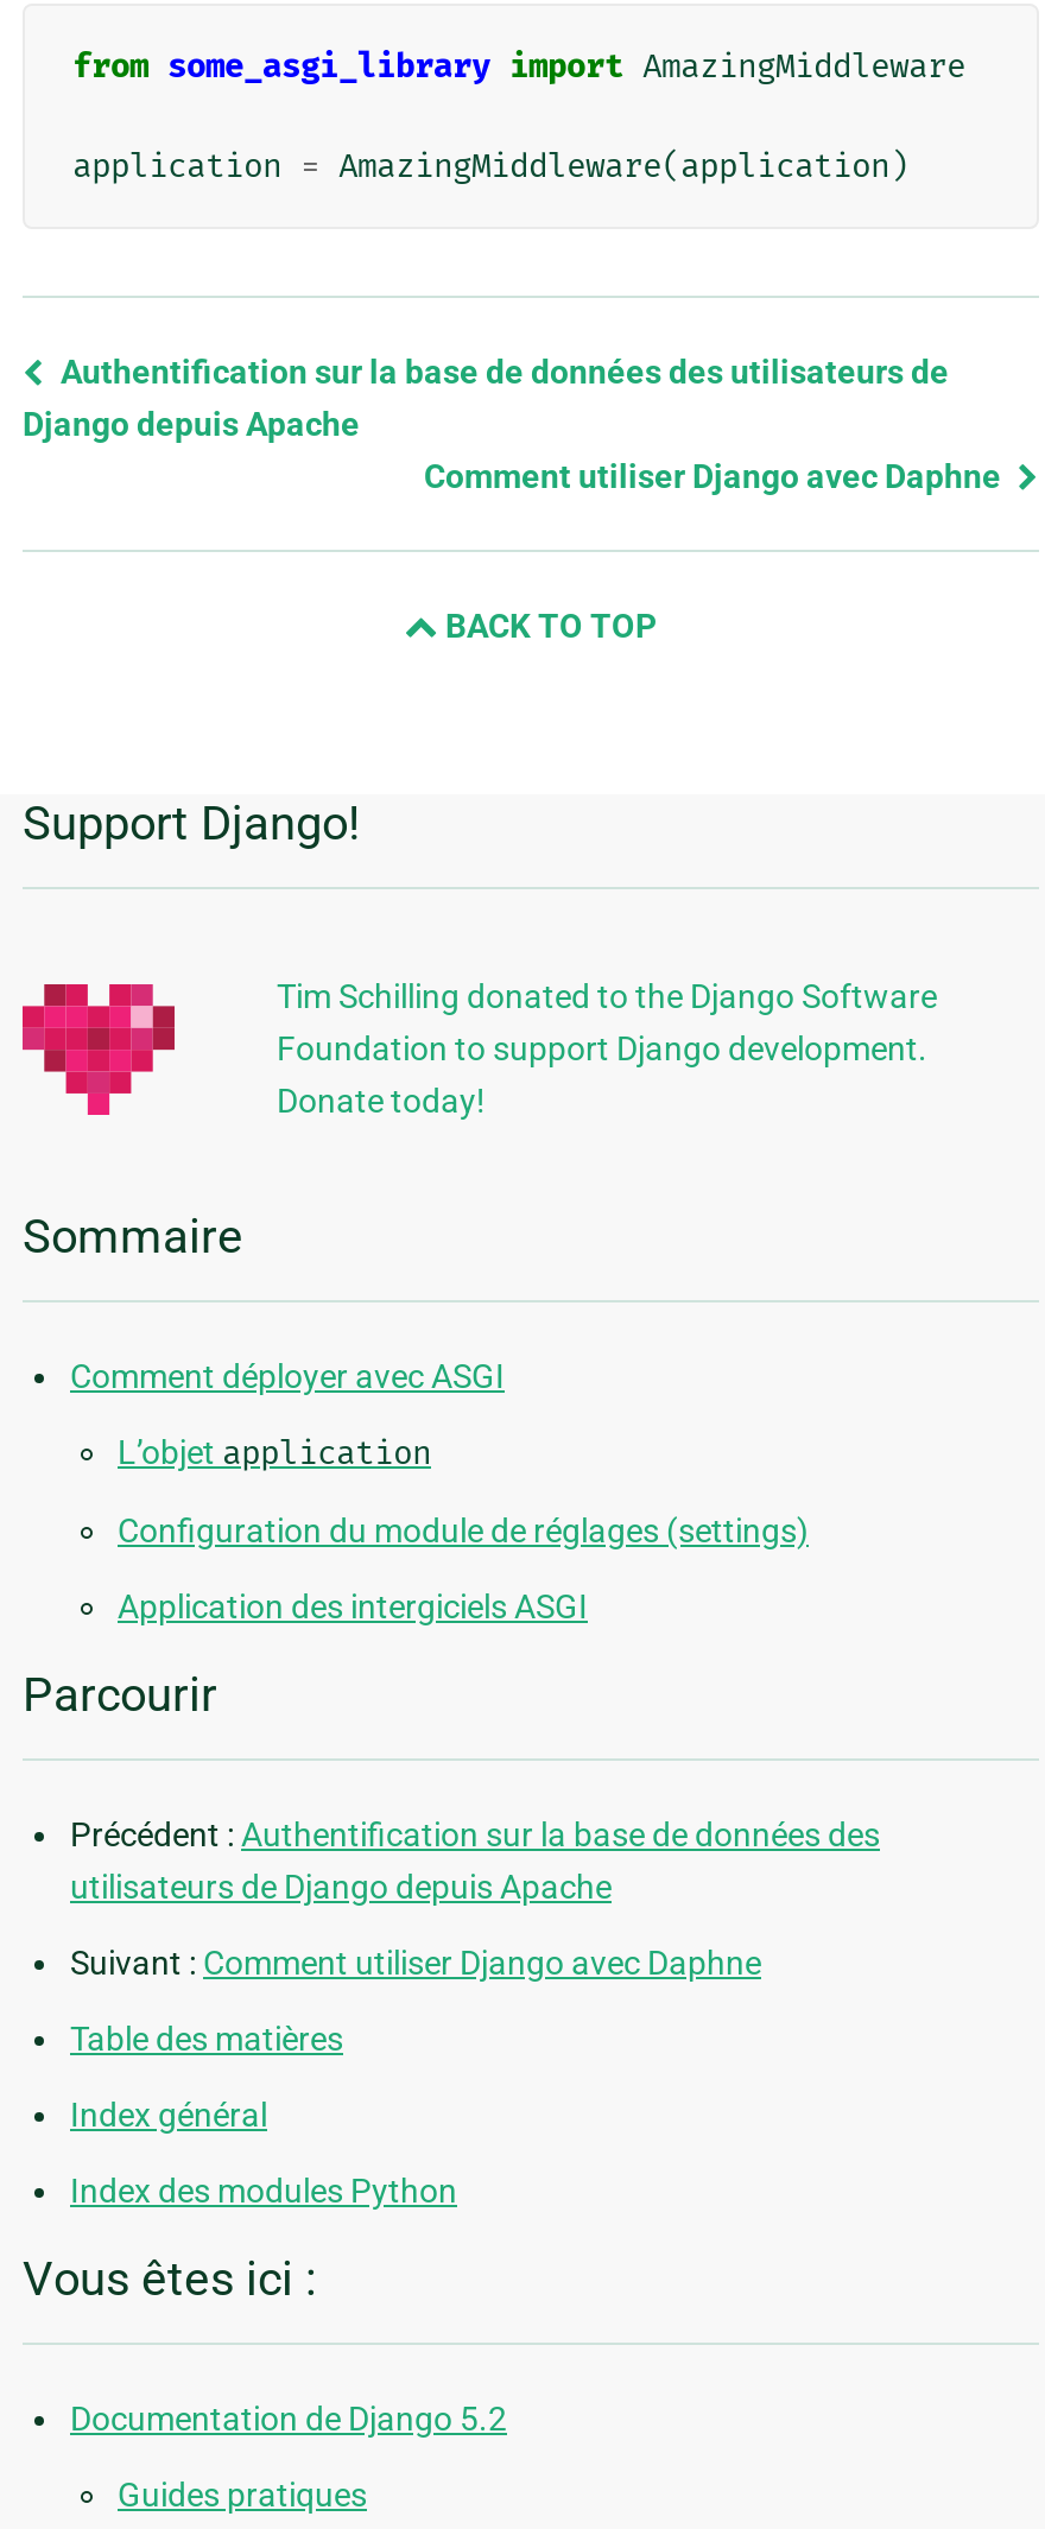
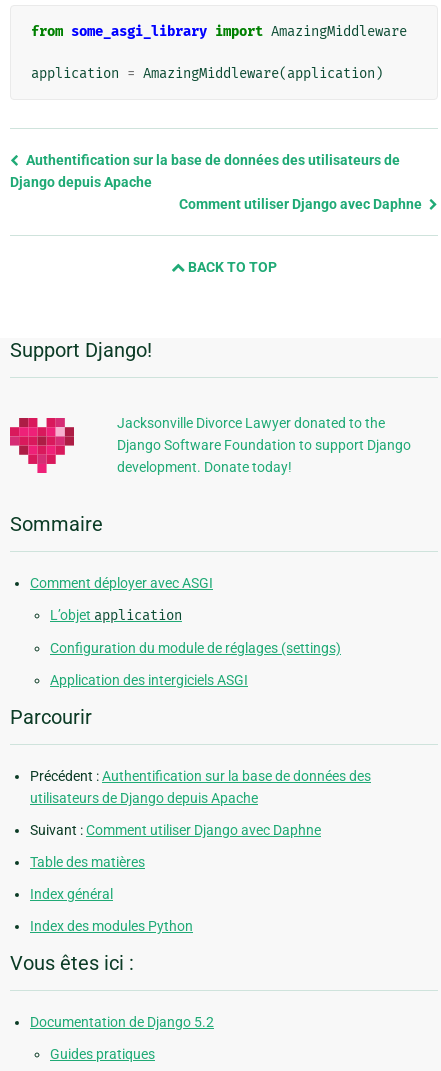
[277,978,937,1120] Tim Schilling donated to the Django Software | Foundation to support Django development. | Donate today! -> [117,415,411,475] Jacksonville Divorce Lawyer donated to the | Django Software Foundation to support Django | development. Donate today!

